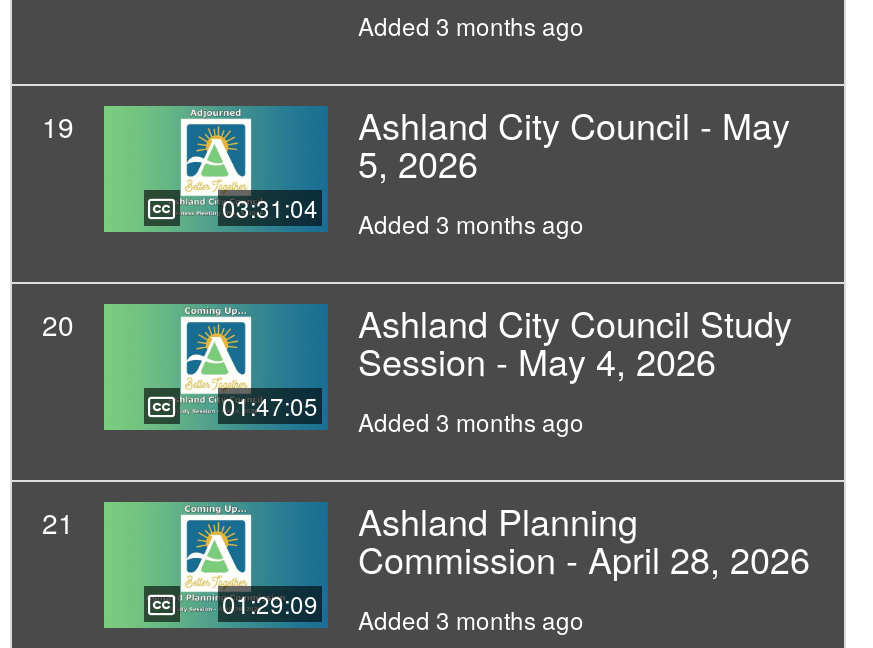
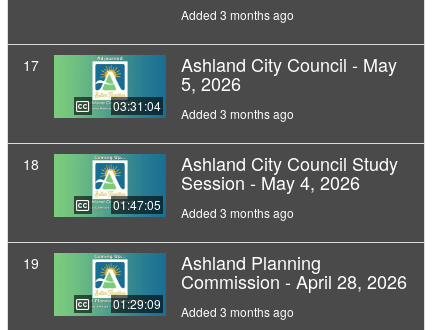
[42,107,74,147] 19 -> [23,55,39,75] 17
[42,305,74,345] 20 -> [23,154,39,174] 18
[42,503,74,543] 21 -> [23,253,39,273] 19

